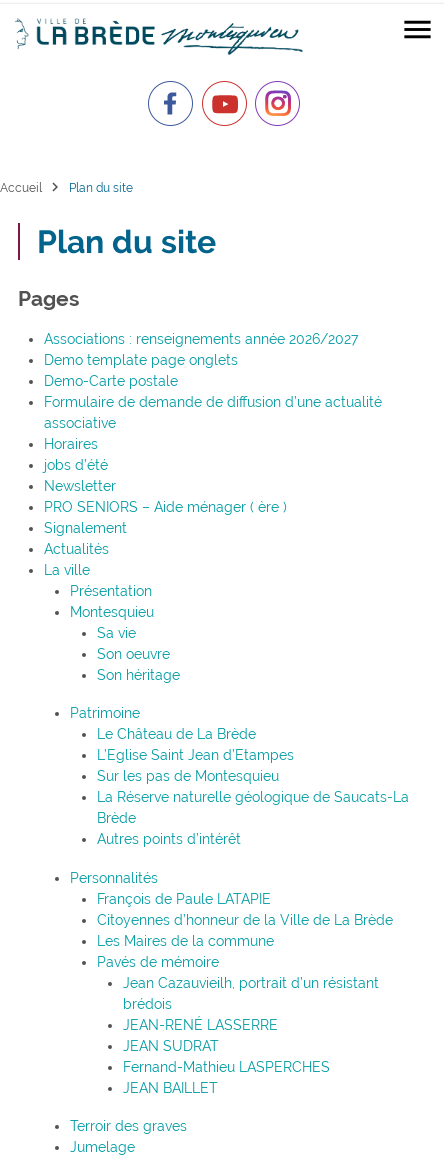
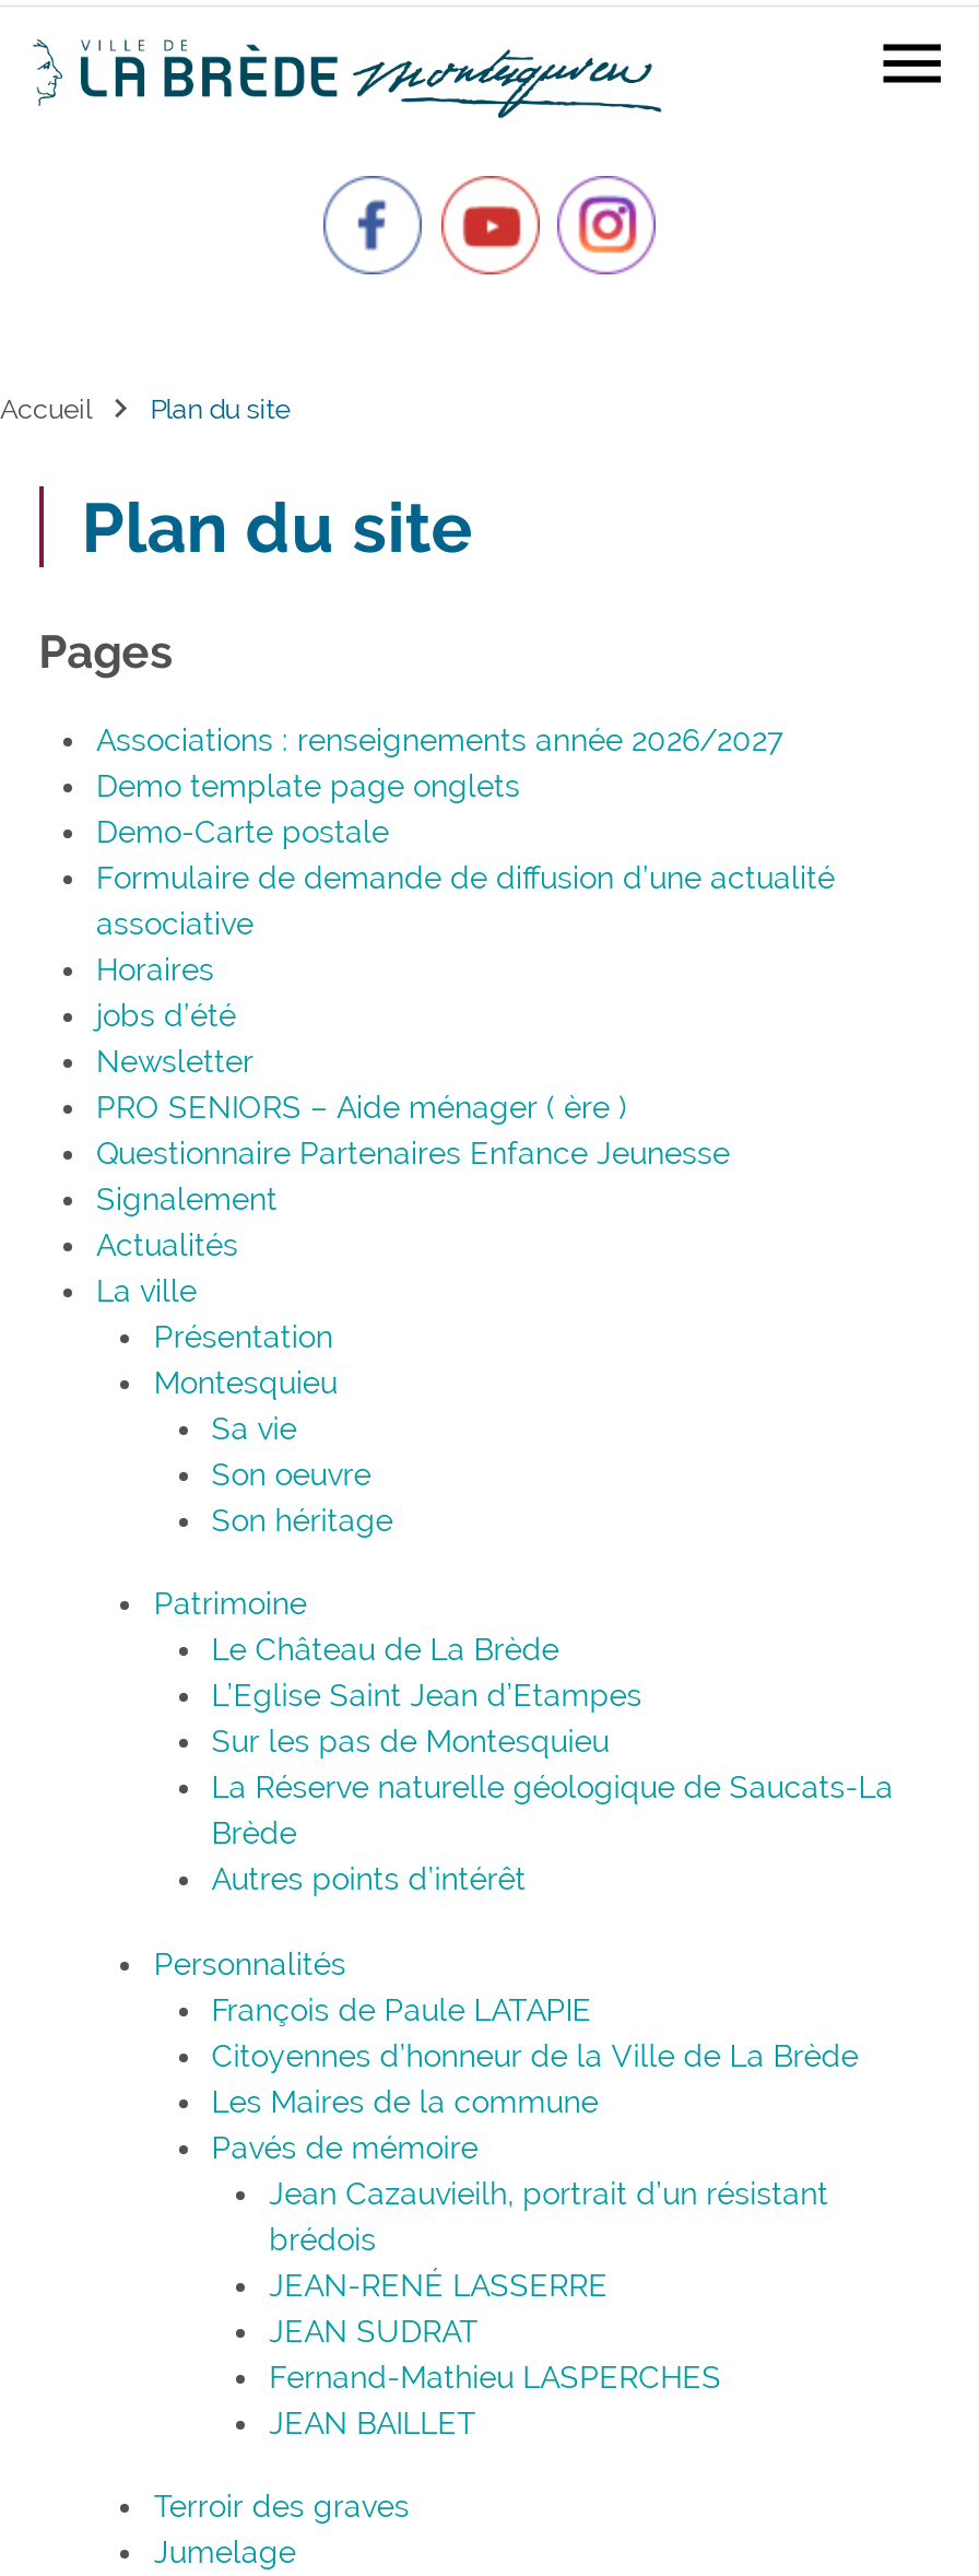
none -> [96,1135,730,1170] Questionnaire Partenaires Enfance Jeunesse

